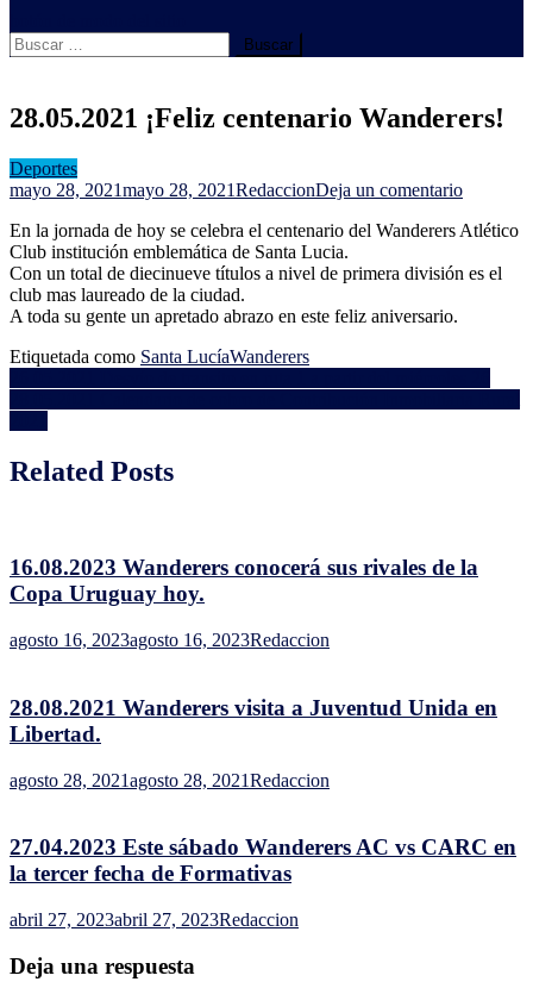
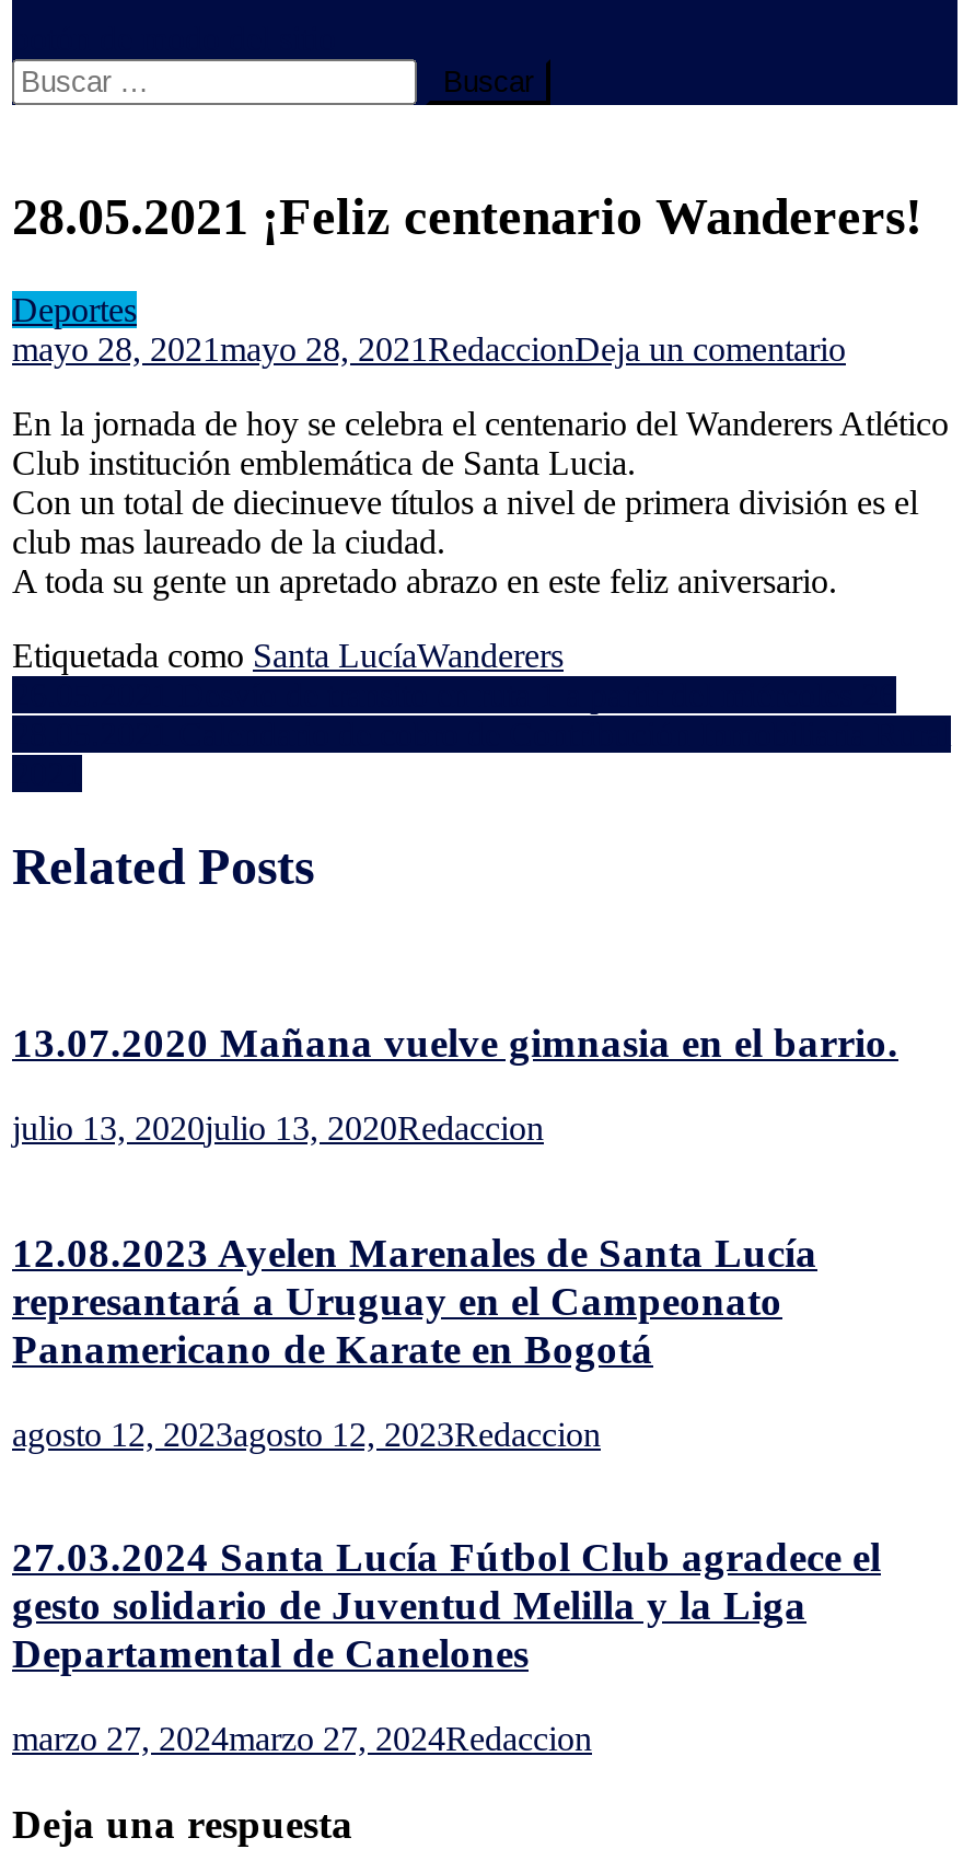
[10,555,478,606] 16.08.2023 Wanderers conocerá sus rivales de la | Copa Uruguay hoy. -> [12,1020,898,1066] 13.07.2020 Mañana vuelve gimnasia en el barrio.
[10,630,330,650] agosto 16, 2023agosto 16, 2023Redaccion -> [12,1110,544,1147] julio 13, 2020julio 13, 2020Redaccion
[10,695,497,746] 28.08.2021 Wanderers visita a Juventud Unida en | Libertad. -> [12,1229,817,1372] 12.08.2023 Ayelen Marenales de Santa Lucía | represantará a Uruguay en el Campeonato | Panamericano de Karate en Bogotá
[10,770,330,790] agosto 28, 2021agosto 28, 2021Redaccion -> [12,1415,601,1452] agosto 12, 2023agosto 12, 2023Redaccion
[10,835,516,886] 27.04.2023 Este sábado Wanderers AC vs CARC en | la tercer fecha de Formativas -> [12,1534,881,1677] 27.03.2024 Santa Lucía Fútbol Club agradece el | gesto solidario de Juventud Melilla y la Liga | Departamental de Canelones
[10,909,299,930] abril 27, 2023abril 27, 2023Redaccion -> [12,1720,592,1757] marzo 27, 2024marzo 27, 2024Redaccion

